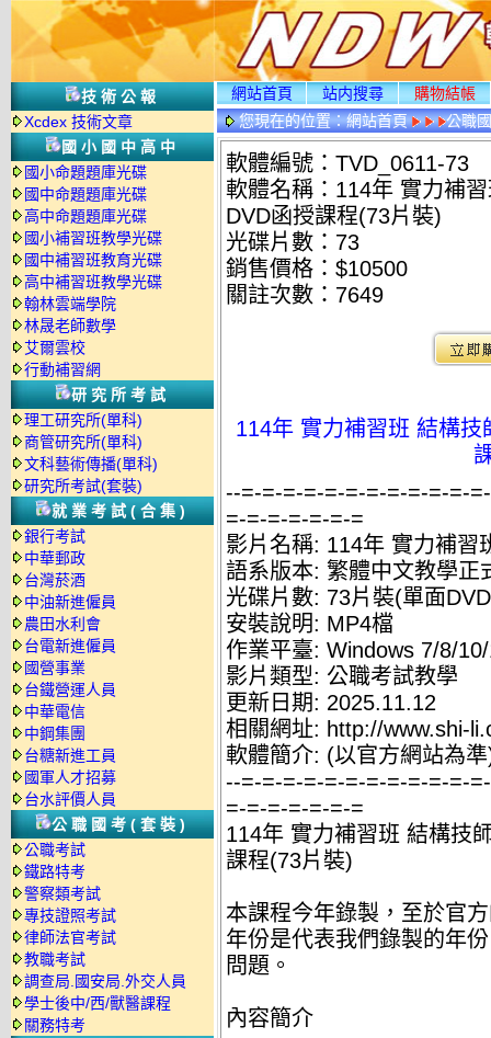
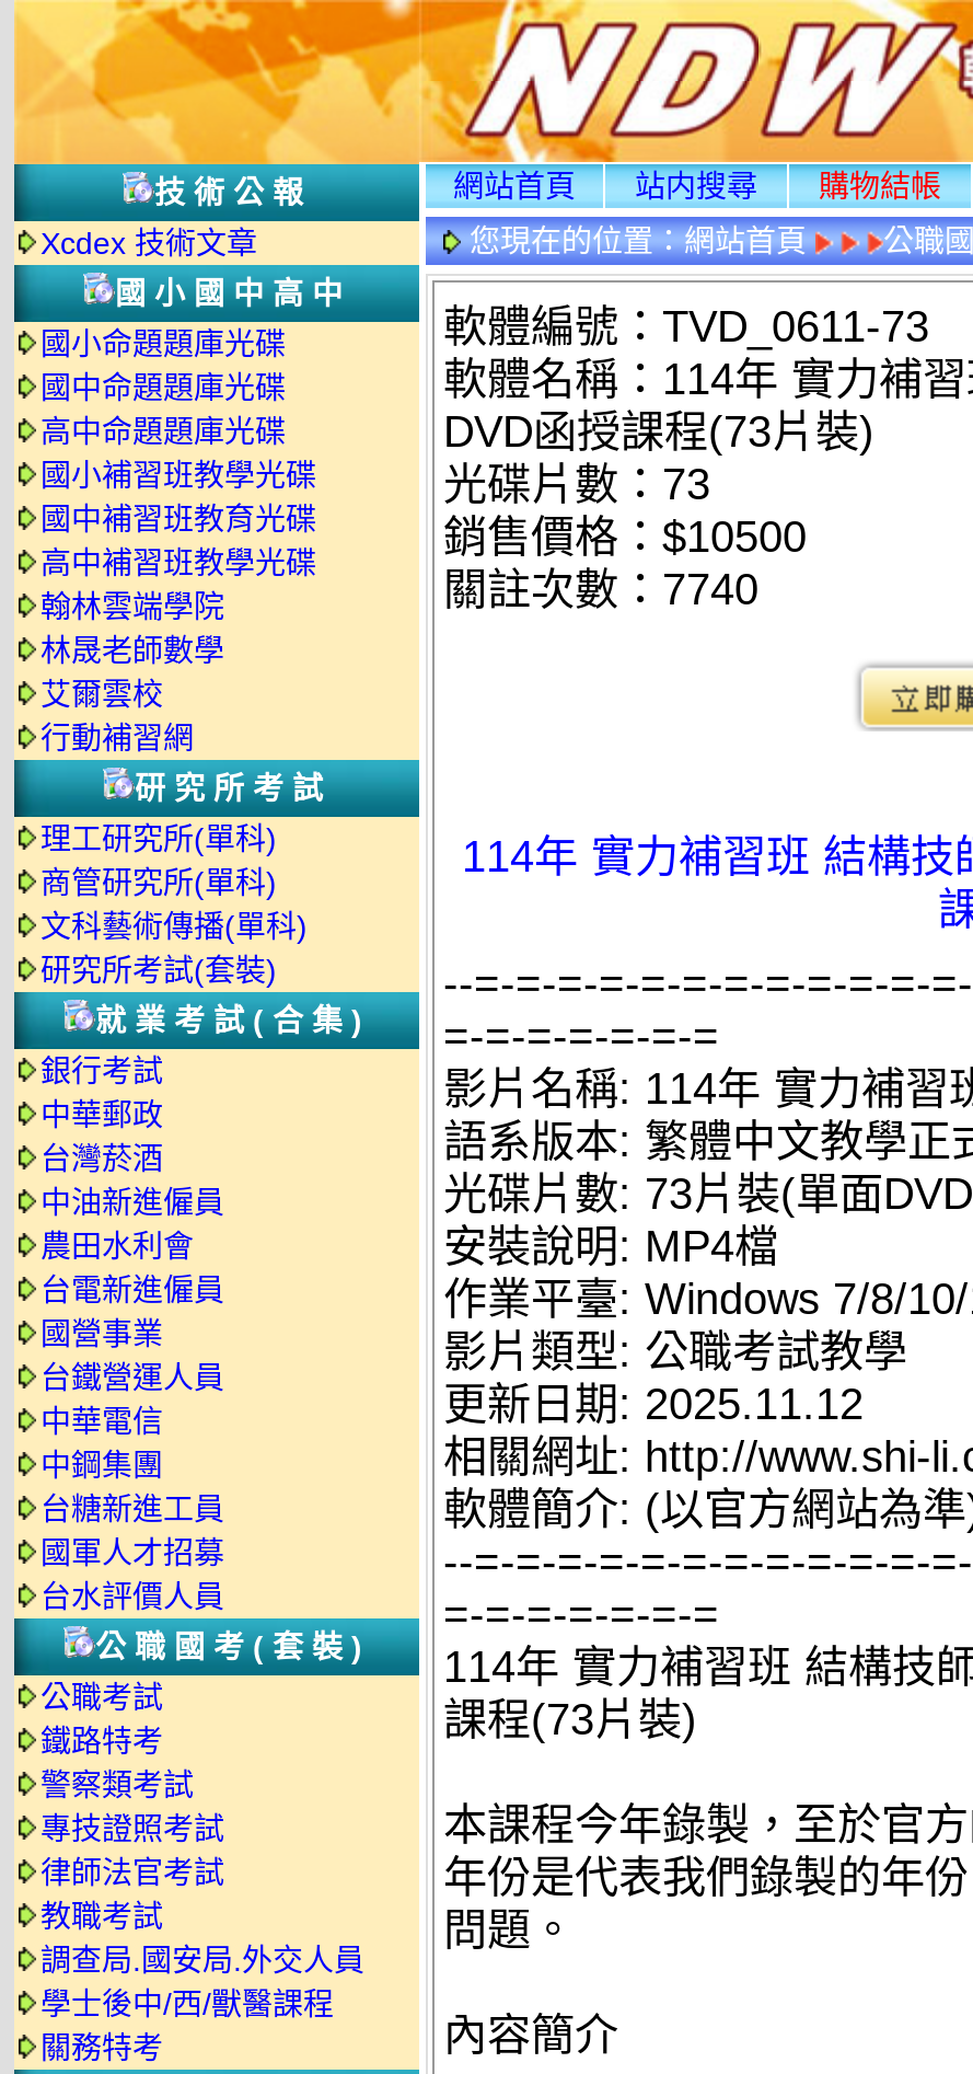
[226,283,384,307] 關註次數：7649 -> [443,565,758,613] 關註次數：7740

